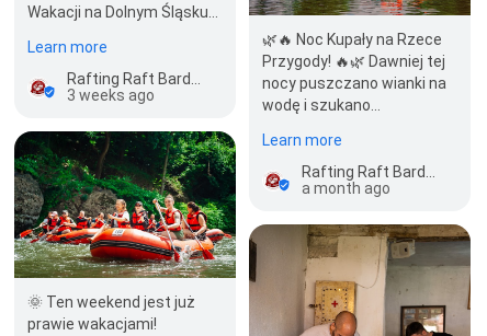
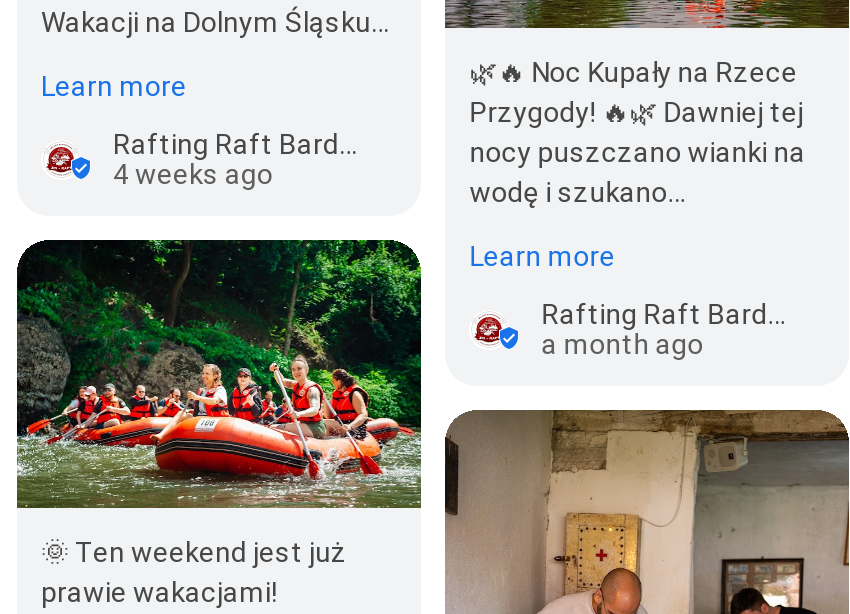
[67,86,155,104] 3 weeks ago -> [113,158,273,190] 4 weeks ago

